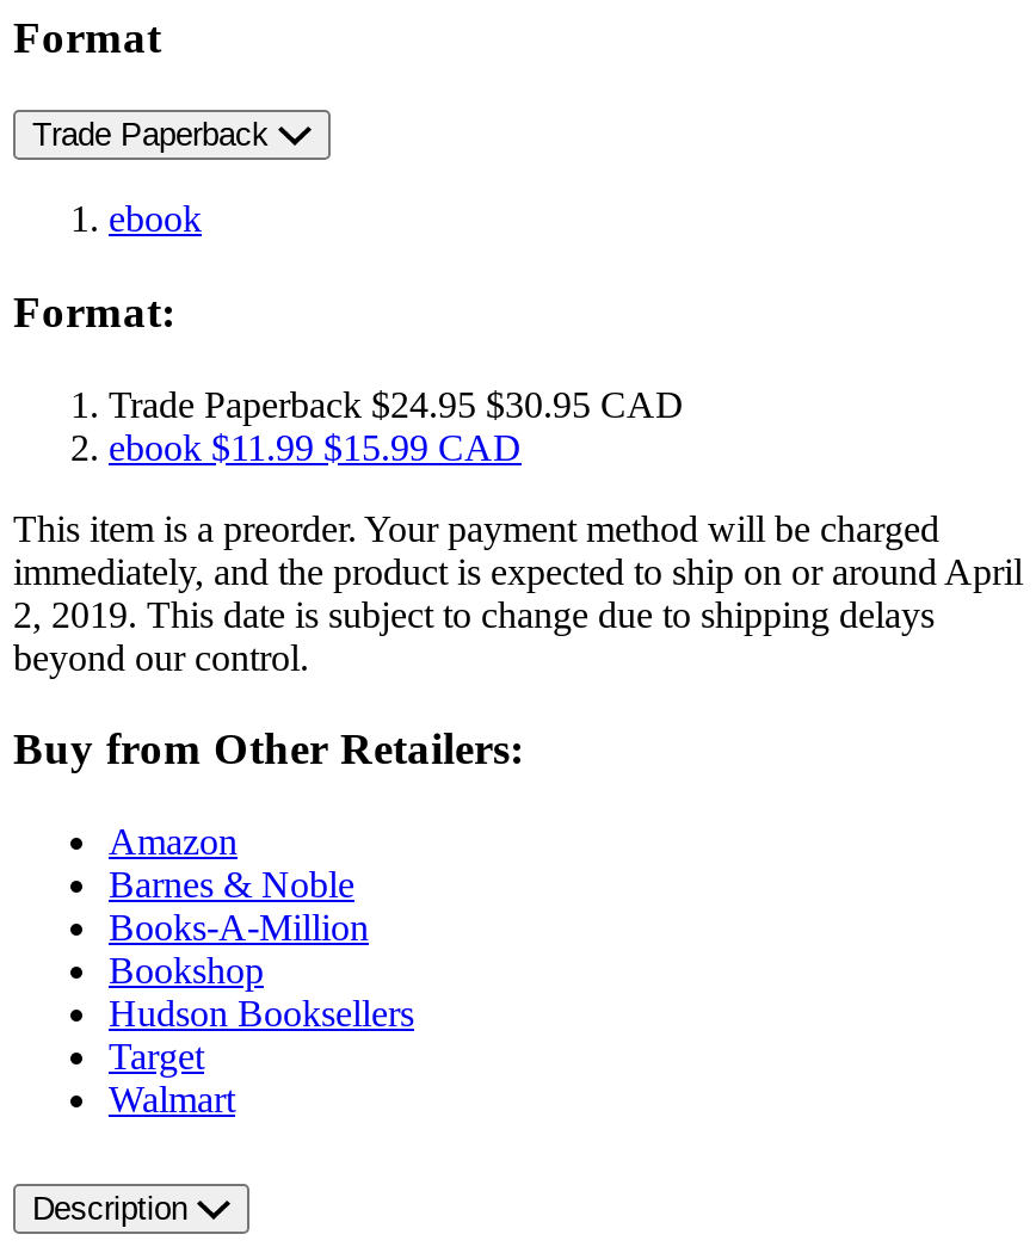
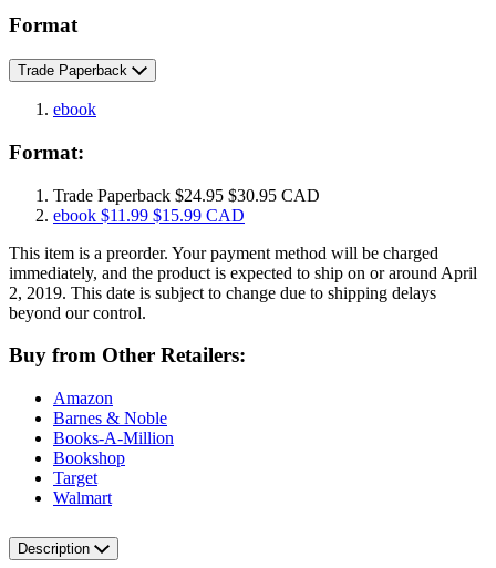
[109,993,414,1033] Hudson Booksellers -> none

